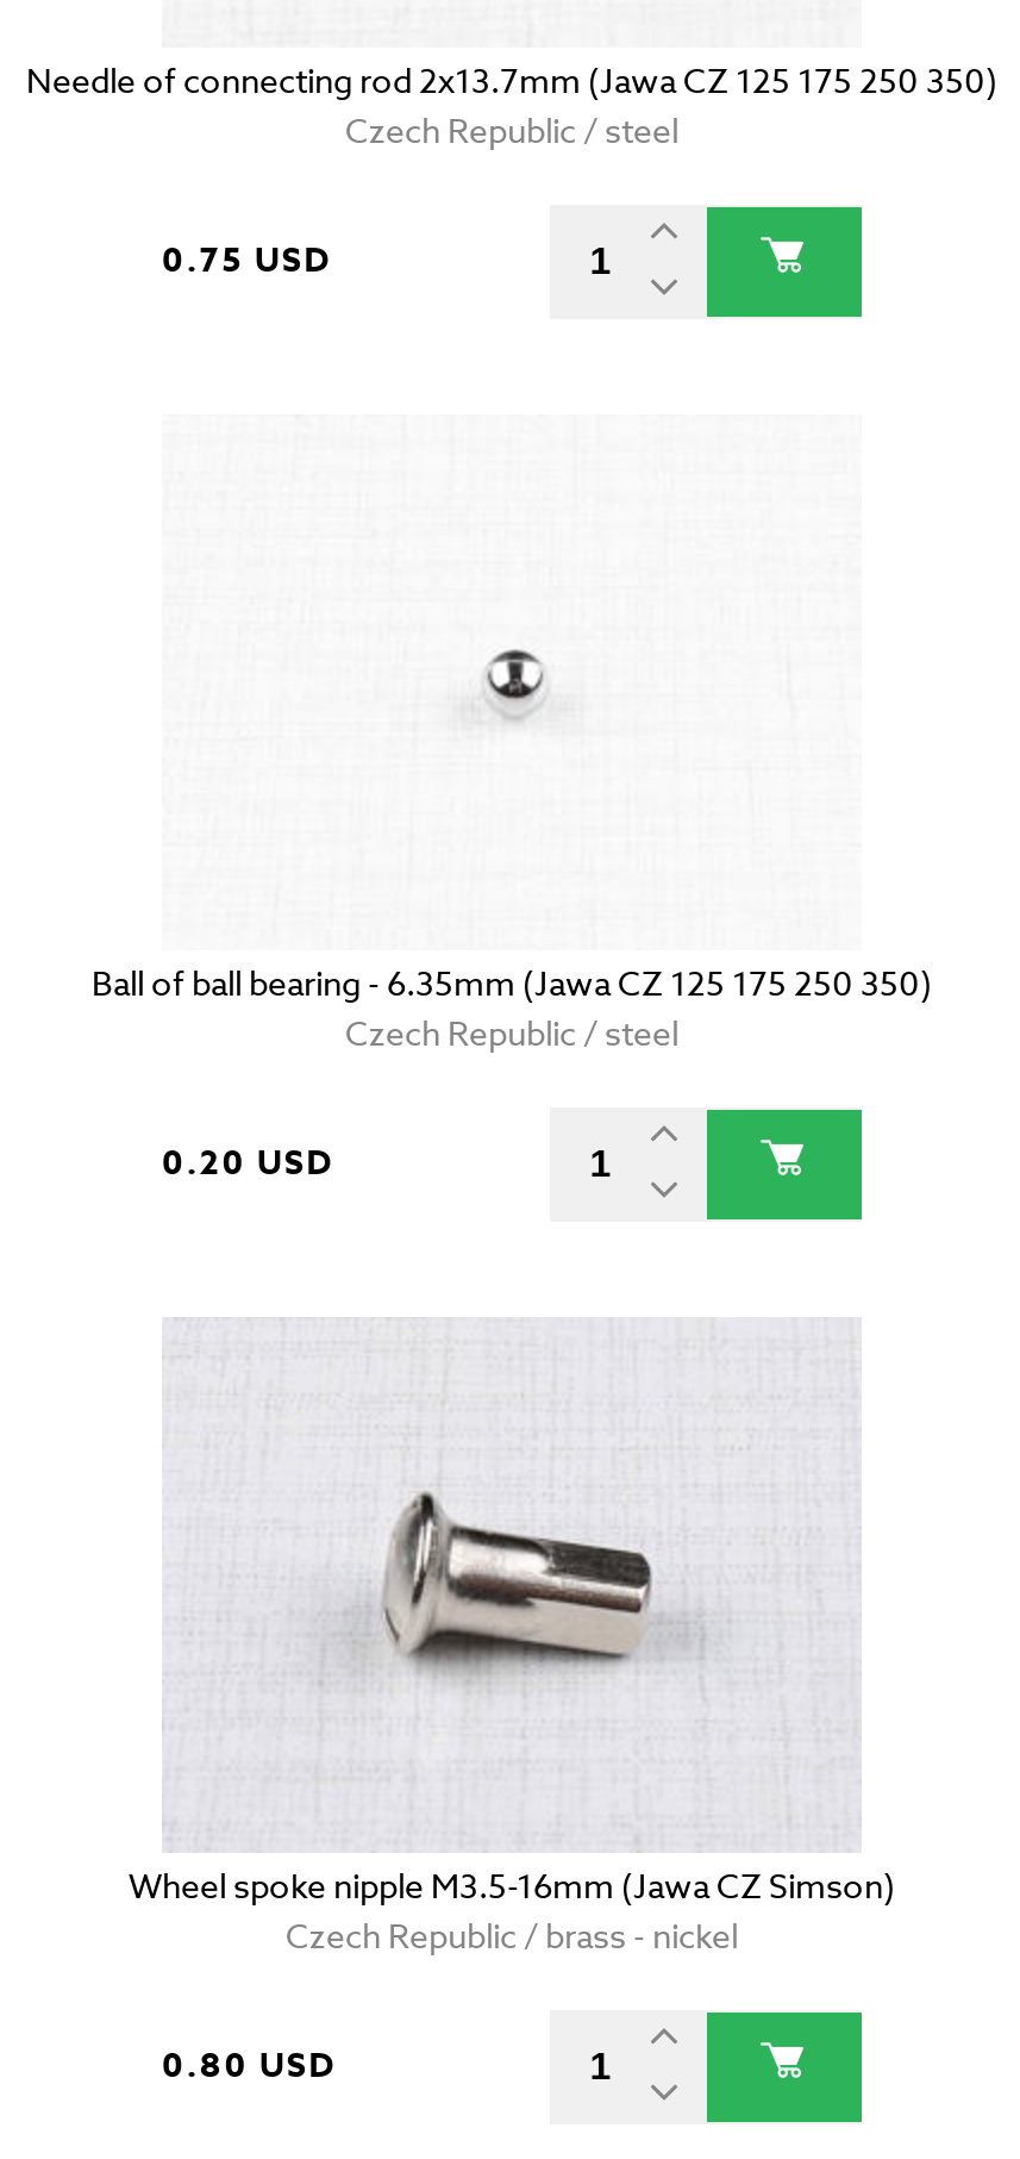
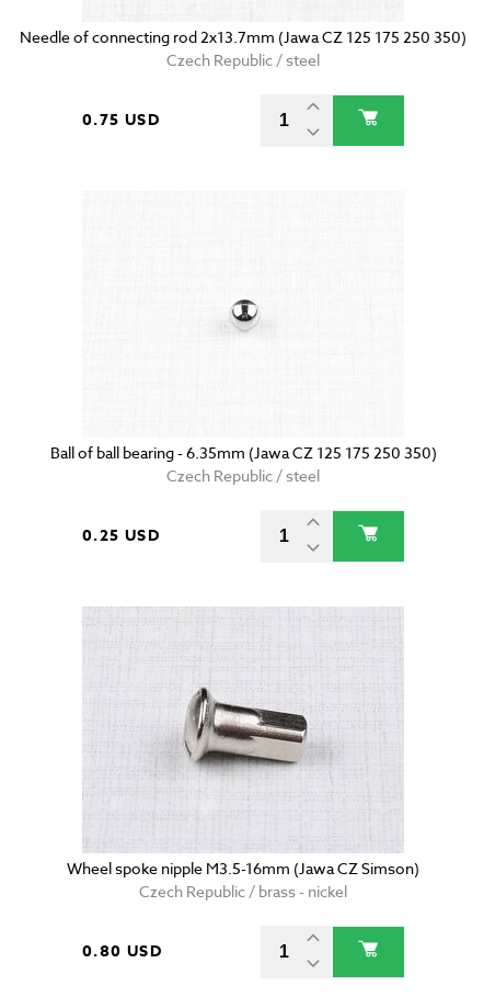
[162,1139,334,1189] 0.20 USD -> [82,525,160,548] 0.25 USD

